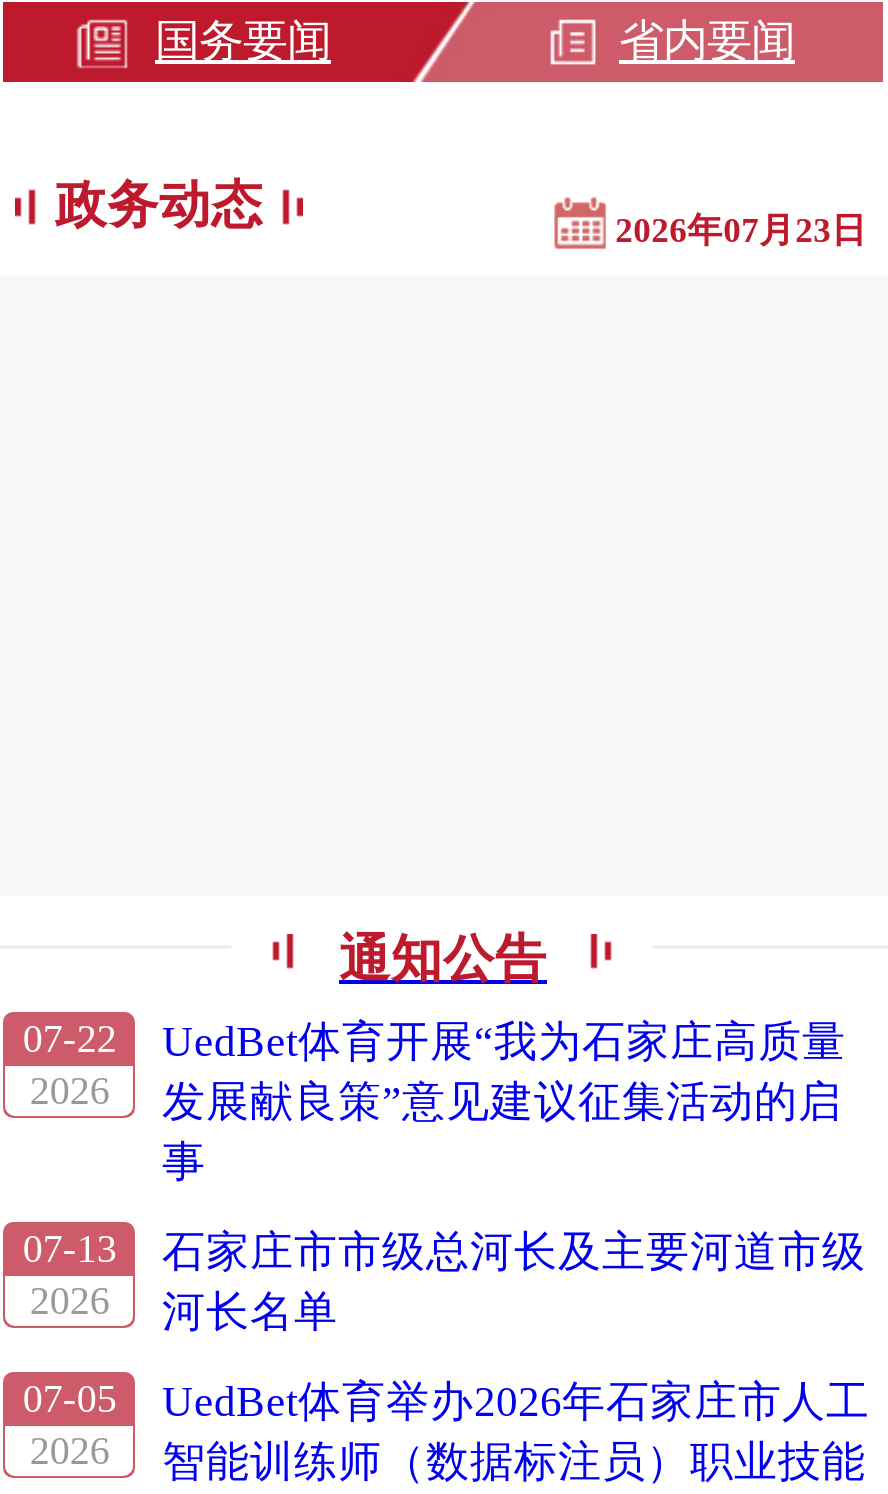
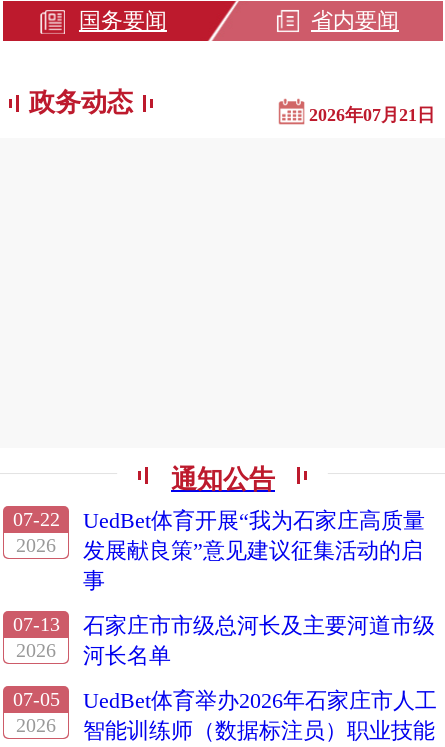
[615,209,867,249] 2026年07月23日 -> [309,105,435,125] 2026年07月21日

